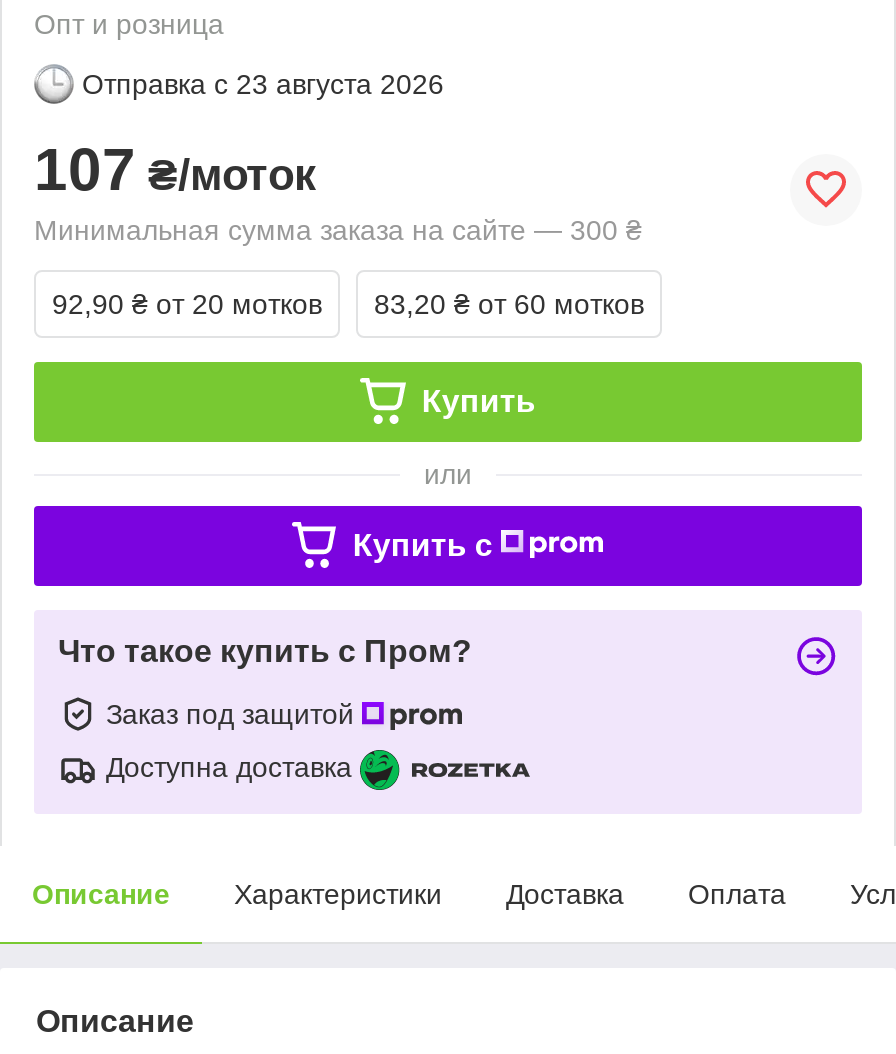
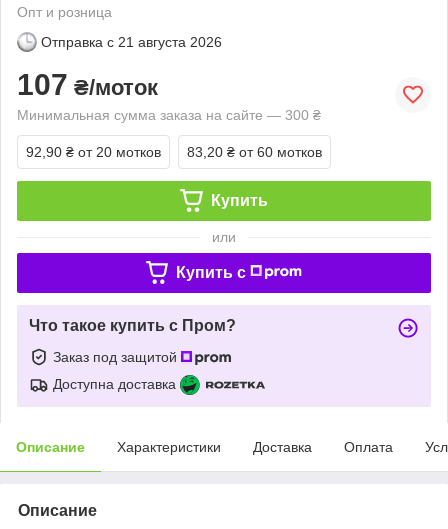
[82,68,444,100] Отправка с 23 августа 2026 -> [41,34,222,50] Отправка с 21 августа 2026

